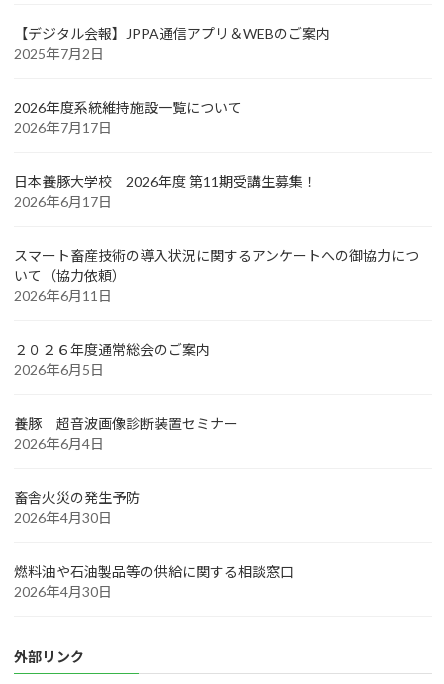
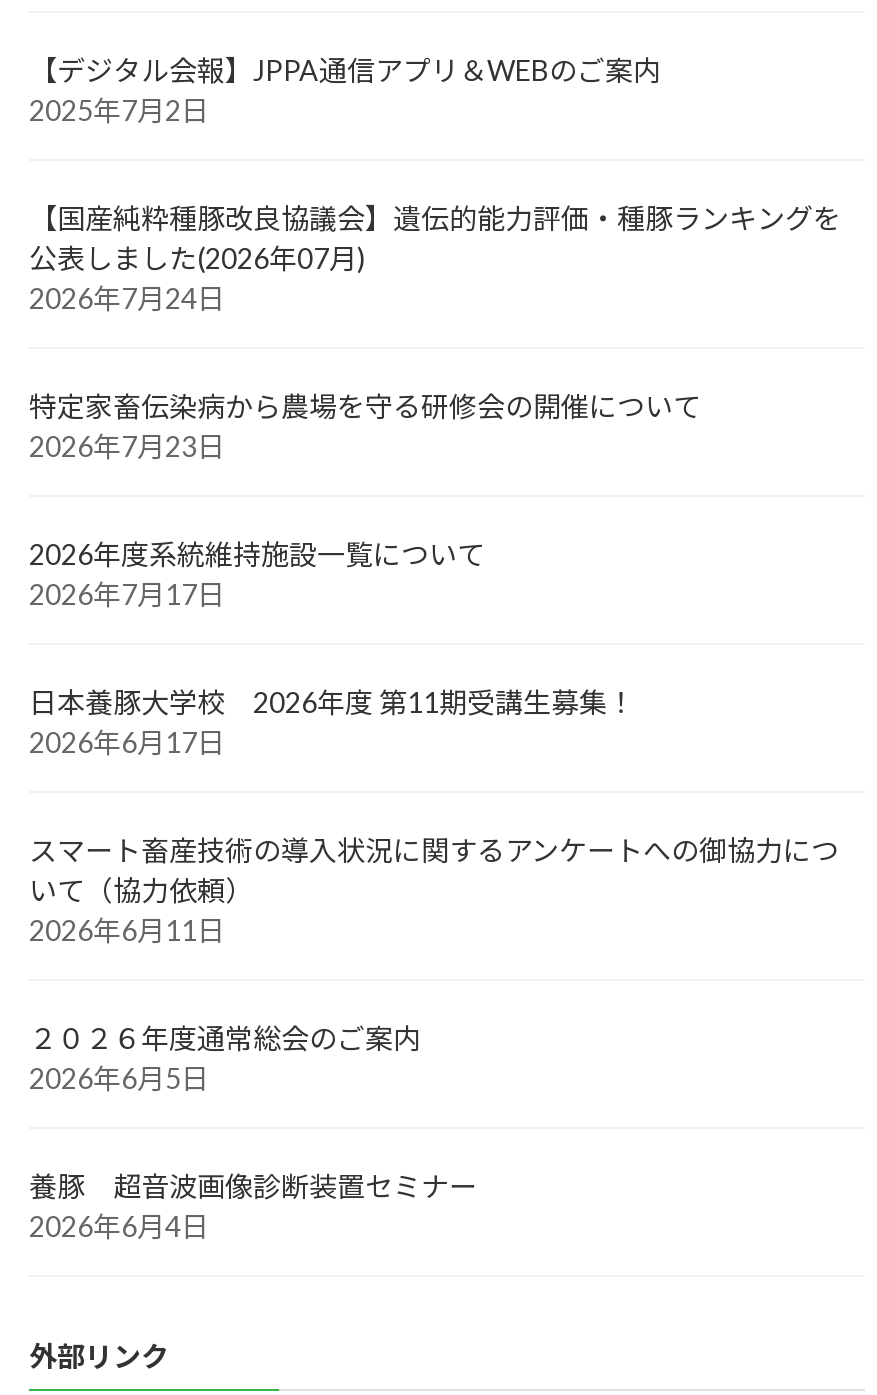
none -> [29,201,841,463] 【国産純粋種豚改良協議会】遺伝的能力評価・種豚ランキングを | 公表しました(2026年07月) | 2026年7月24日 | 特定家畜伝染病から農場を守る研修会の開催について | 2026年7月23日
moved [14,99,419,452] -> [29,537,839,1243]: 2026年度系統維持施設一覧について | 2026年7月17日 | 日本養豚大学校 2026年度 第11期受講生募集！ | ... | 養豚 超音波画像診断装置セミナー | 2026年6月4日
[14,489,294,600] 畜舎火災の発生予防 | 2026年4月30日 | 燃料油や石油製品等の供給に関する相談窓口 | 2026年4月30日 -> none

